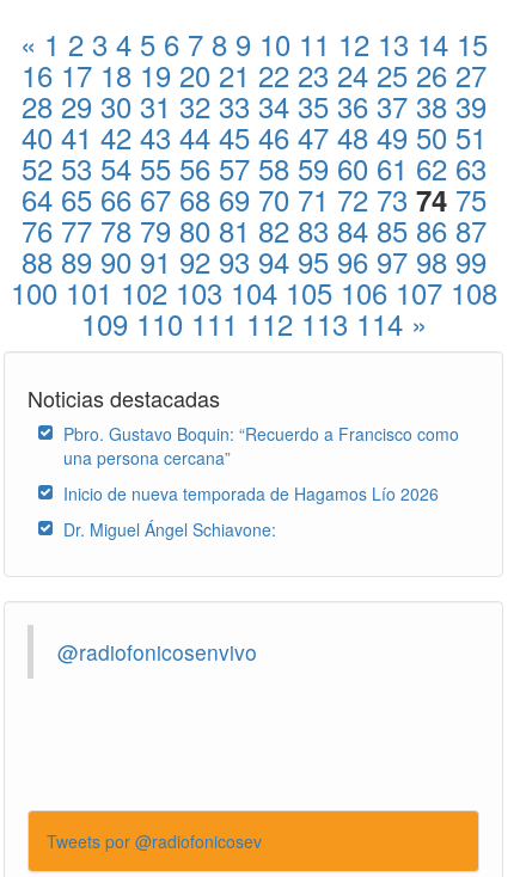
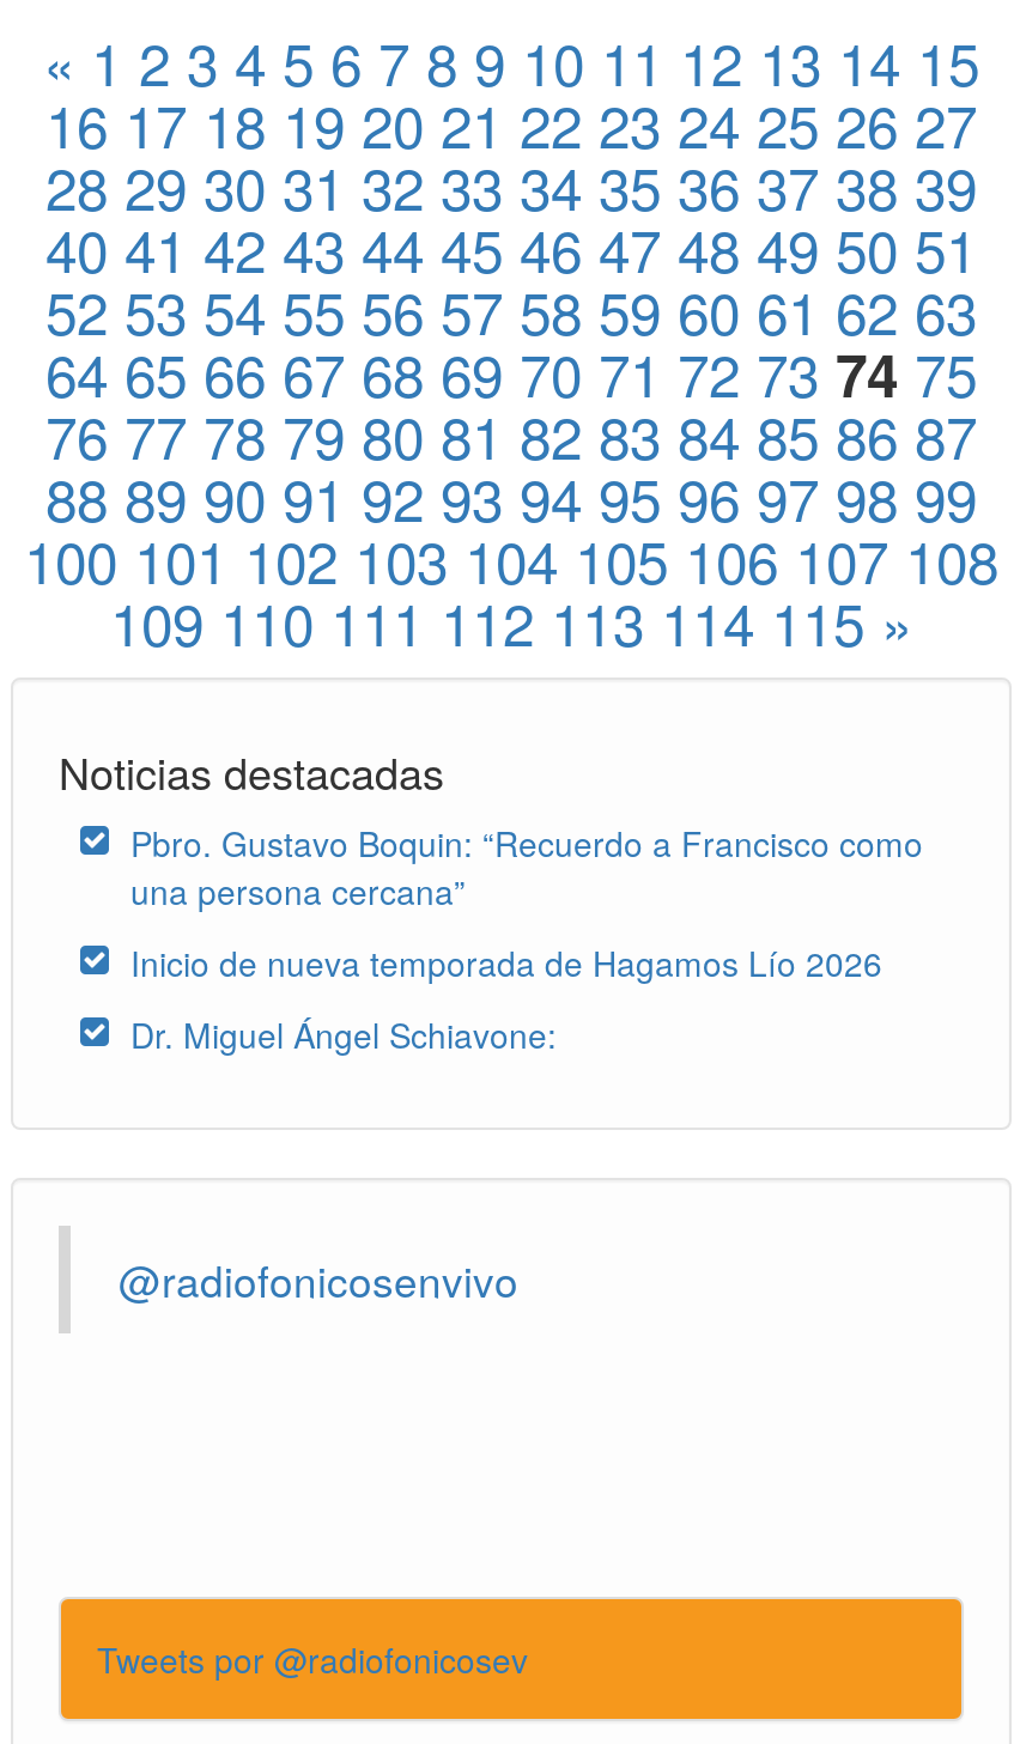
[81,303,426,345] 109 110 111 112 113 114 » -> [110,580,912,664] 109 110 111 112 113 114 115 »

